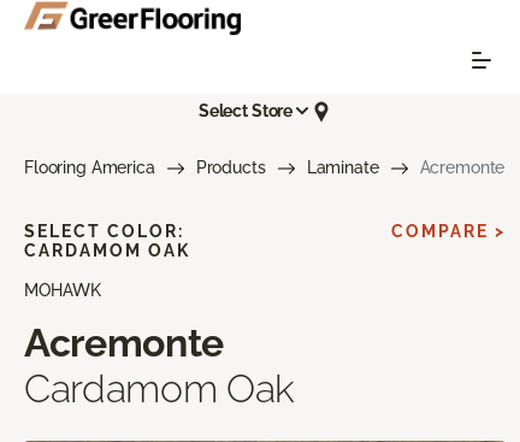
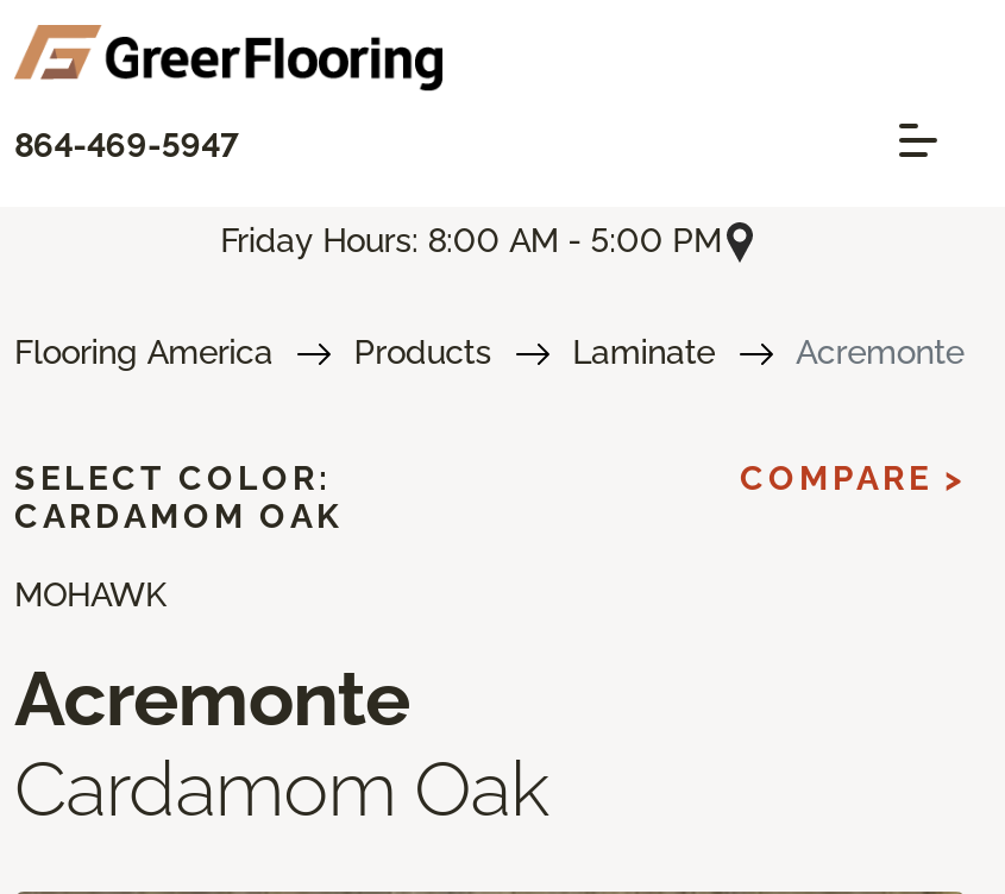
[198,101,293,121] Select Store -> [14,126,721,259] 864-469-5947 | Friday Hours: 8:00 AM - 5:00 PM

